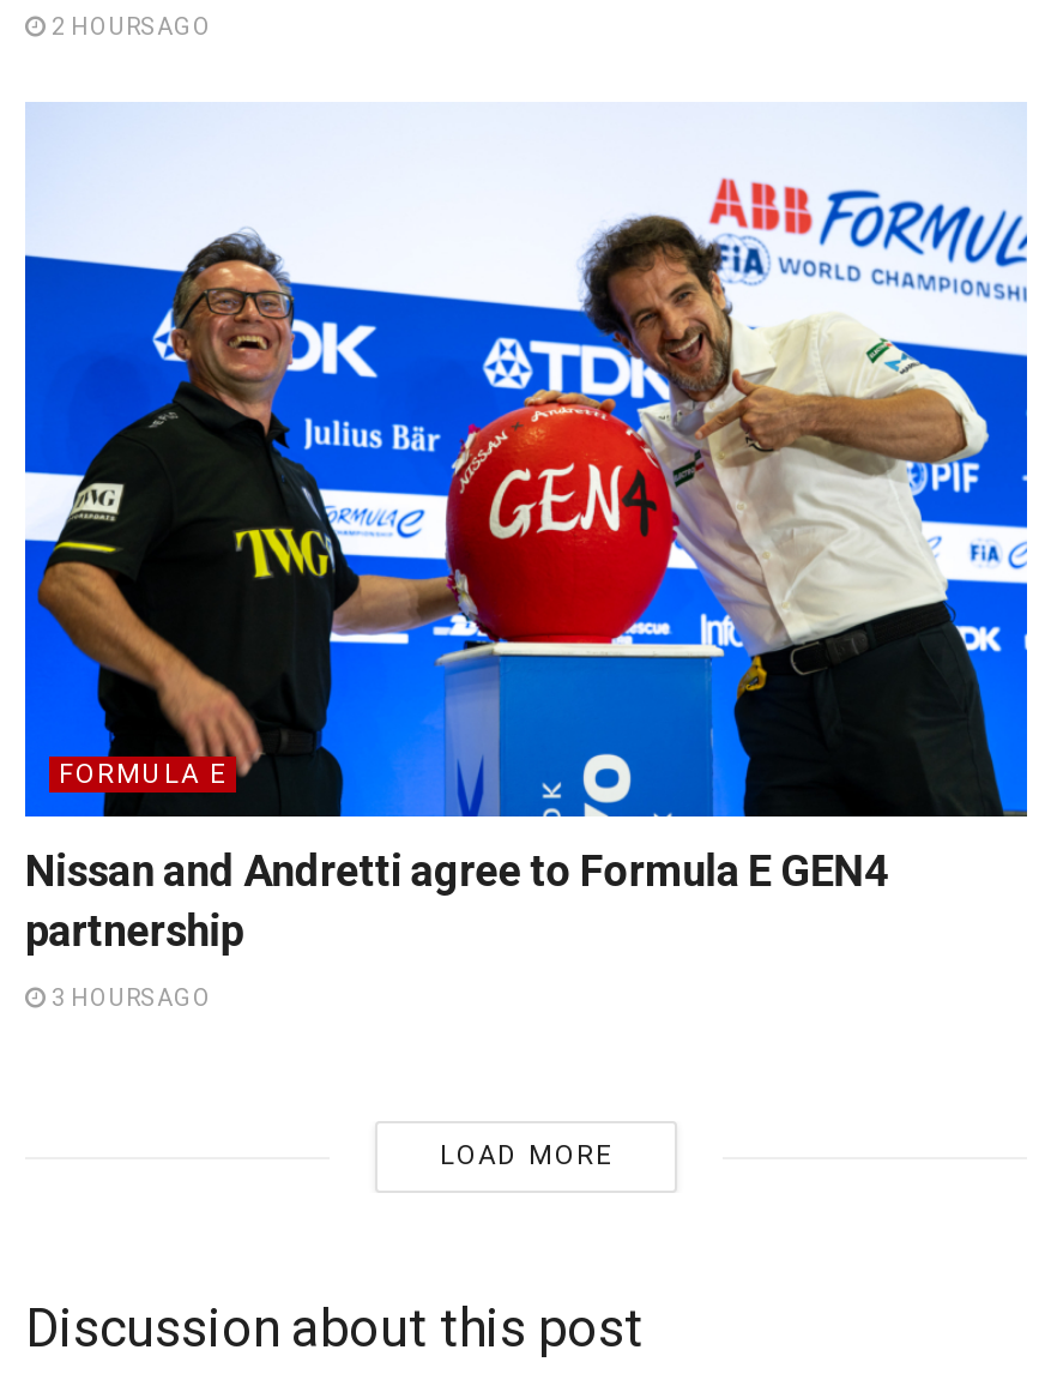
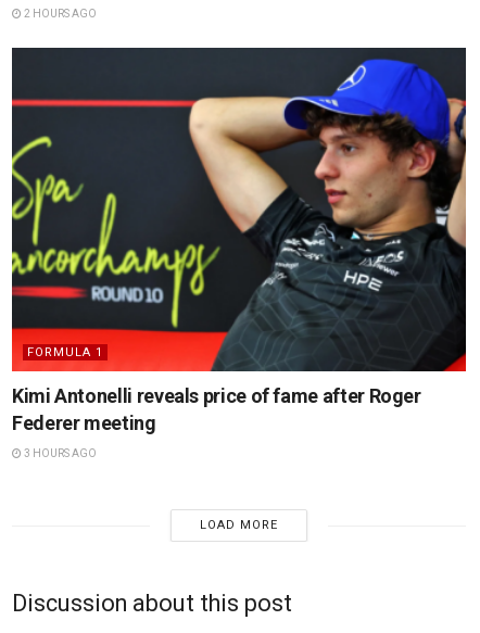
[23,102,1029,819] [image] | FORMULA E -> [11,47,467,372] [image] | FORMULA 1
[25,846,887,957] Nissan and Andretti agree to Formula E GEN4 | partnership -> [12,385,421,435] Kimi Antonelli reveals price of fame after Roger | Federer meeting

